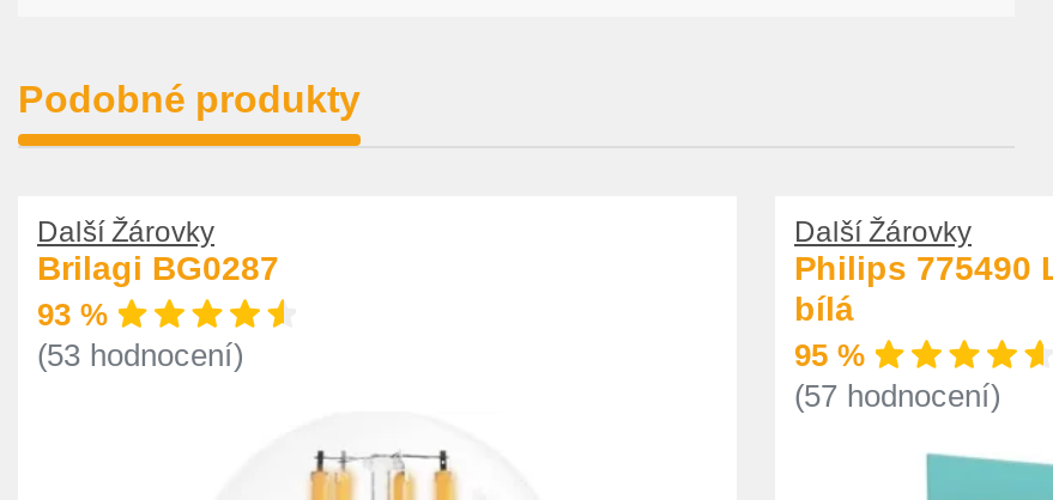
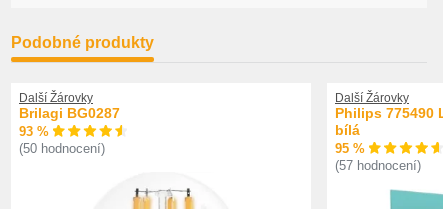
[37,337,243,373] (53 hodnocení) -> [19,141,105,156] (50 hodnocení)

